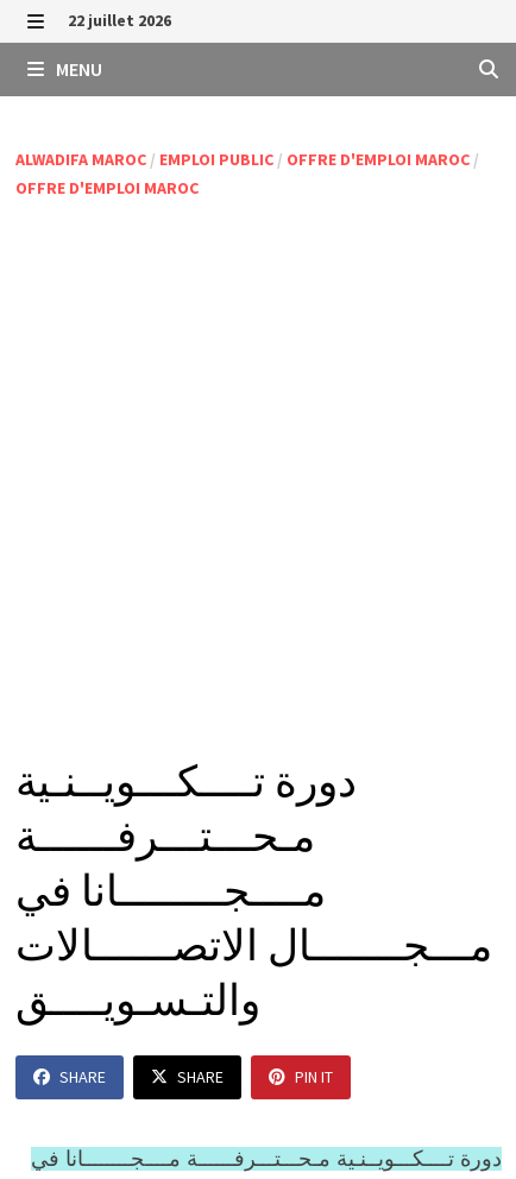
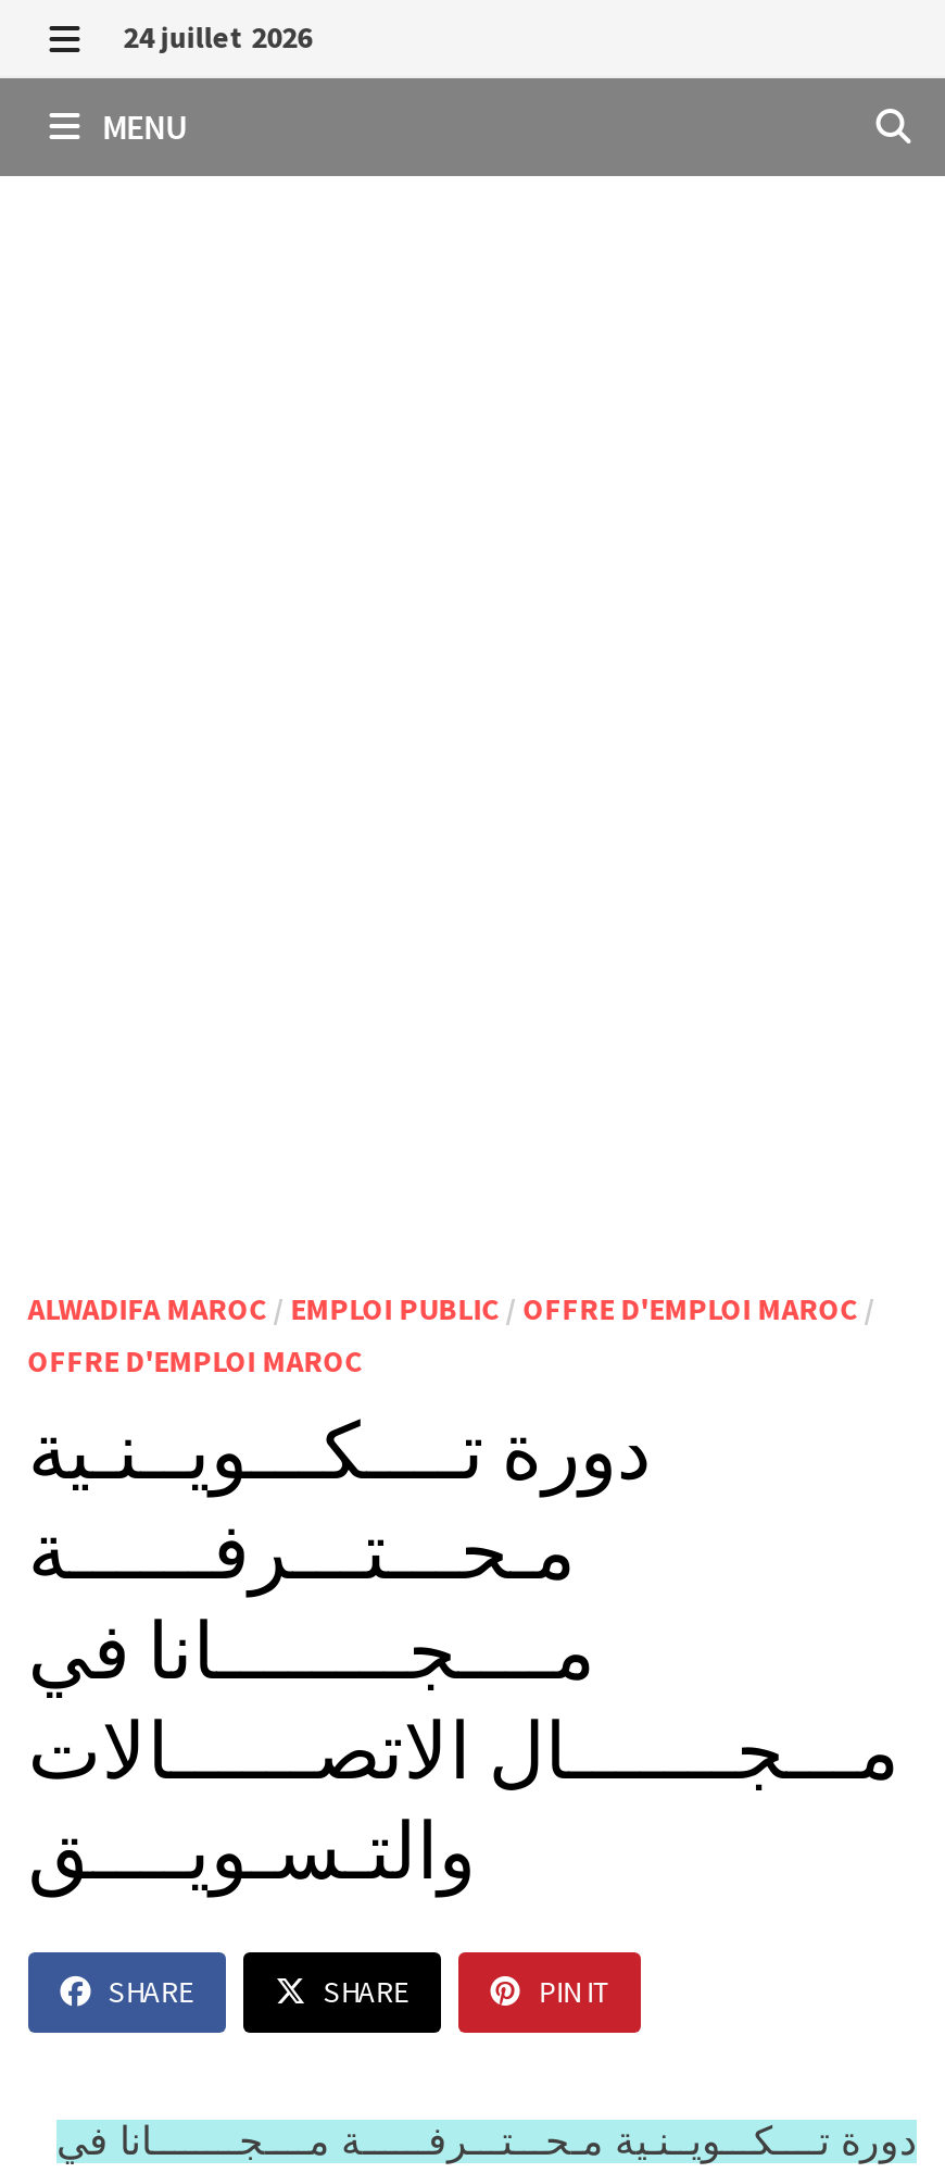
[68,10,171,31] 22 juillet 2026 -> [123,17,312,57] 24 juillet 2026
moved [15,149,479,198] -> [28,1289,875,1381]: ALWADIFA MAROC / EMPLOI PUBLIC / OFFRE D'EMPLOI MAROC / | OFFRE D'EMPLOI MAROC

